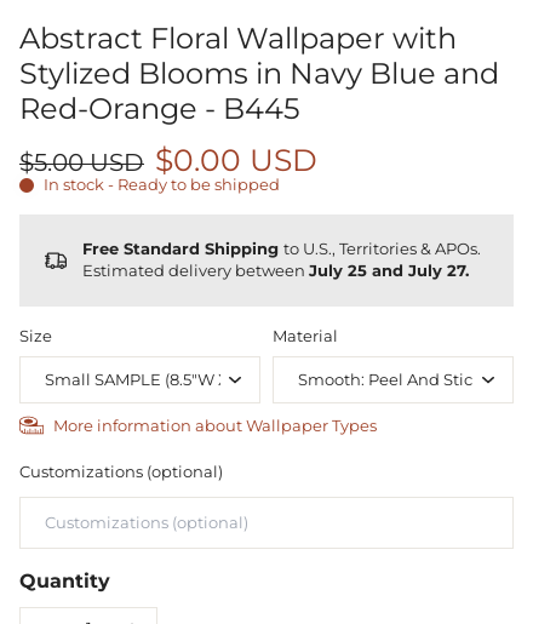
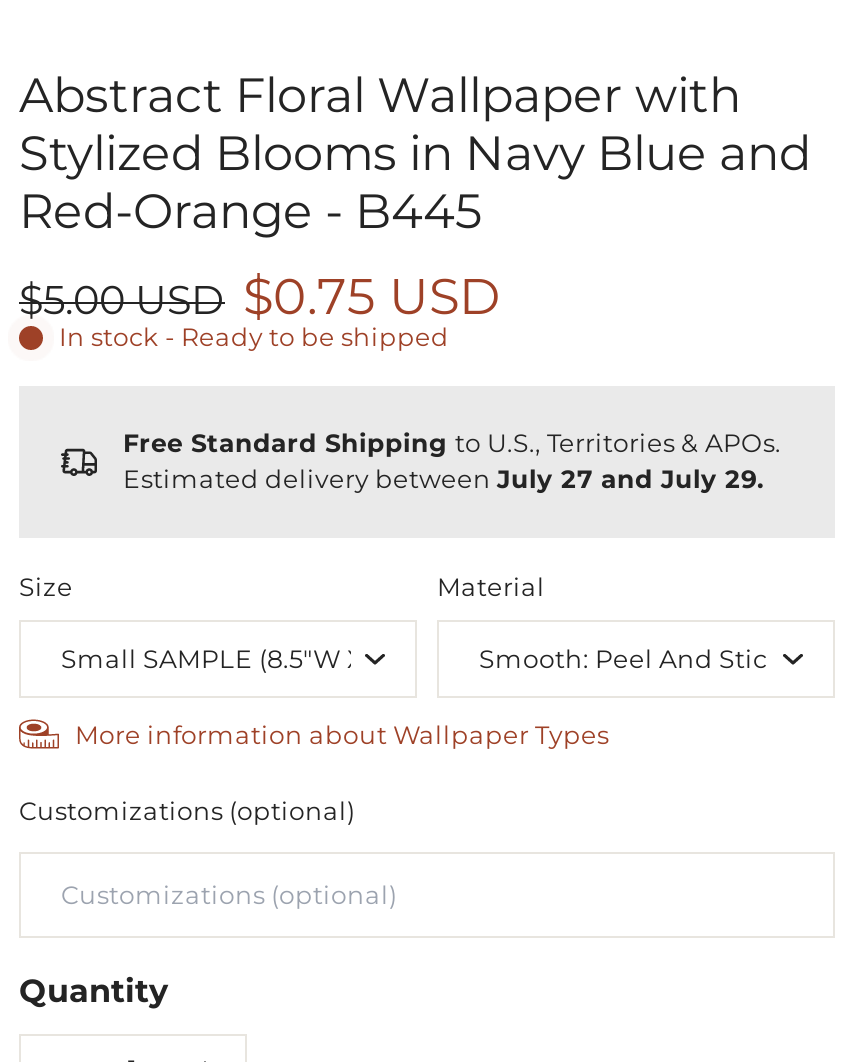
[19,142,317,178] $5.00 USD $0.00 USD -> [19,266,501,326] $5.00 USD $0.75 USD
[82,262,469,280] Estimated delivery between July 25 and July 27. -> [123,464,763,494] Estimated delivery between July 27 and July 29.

